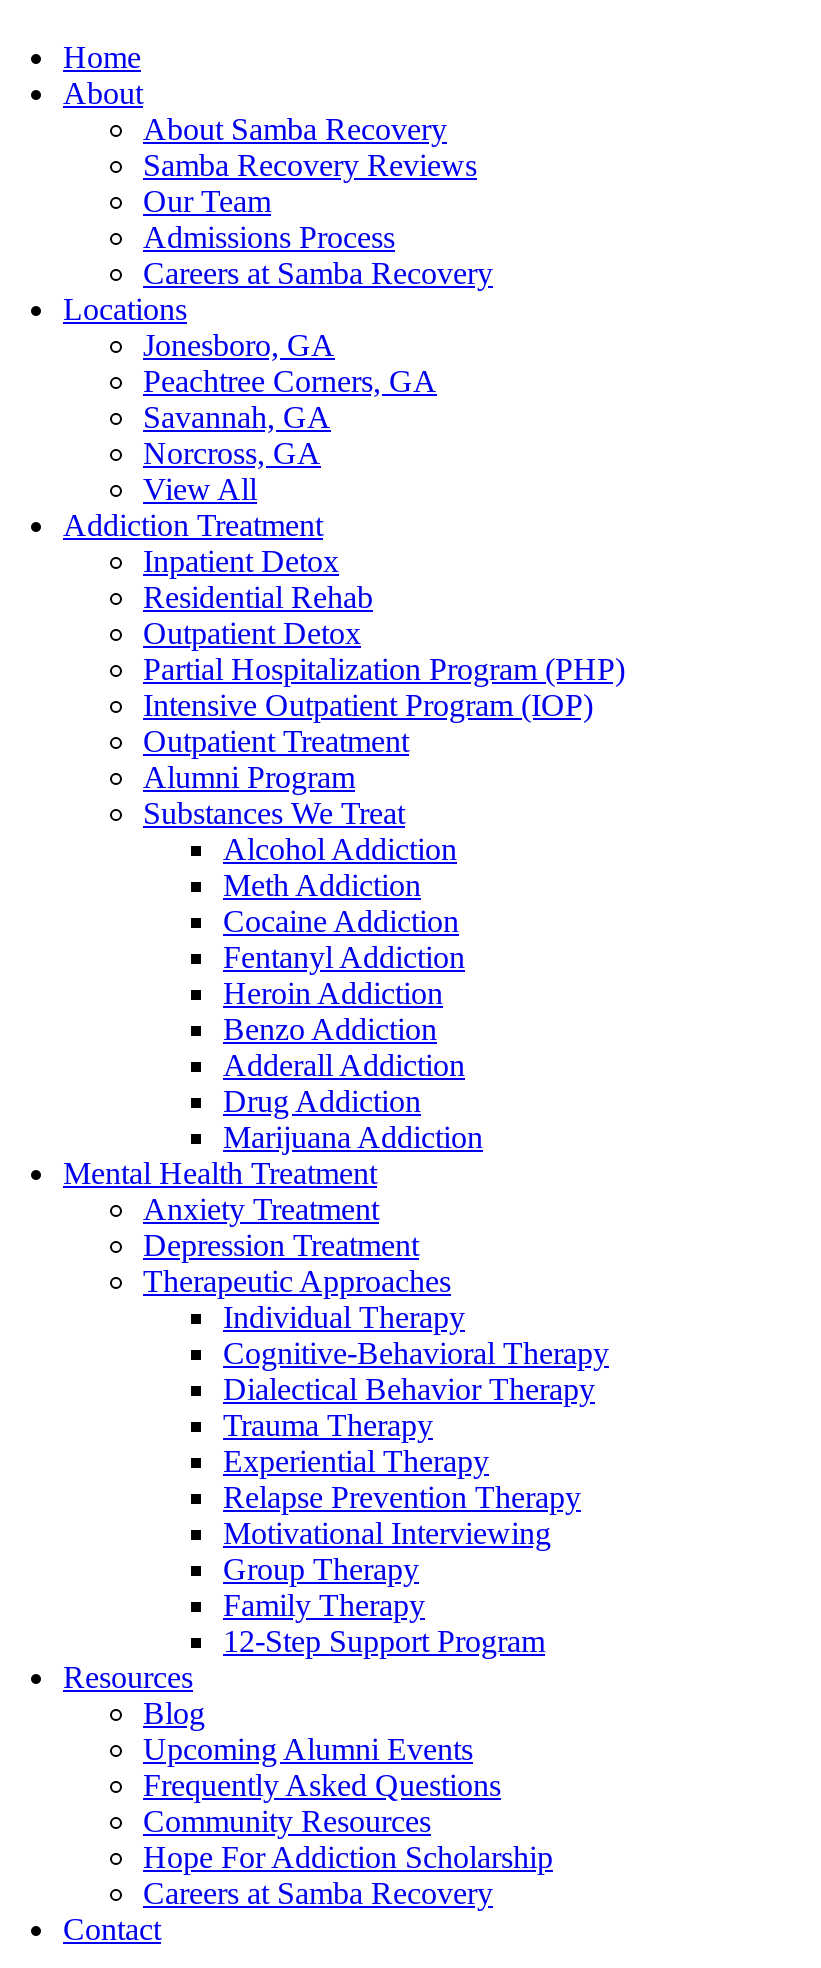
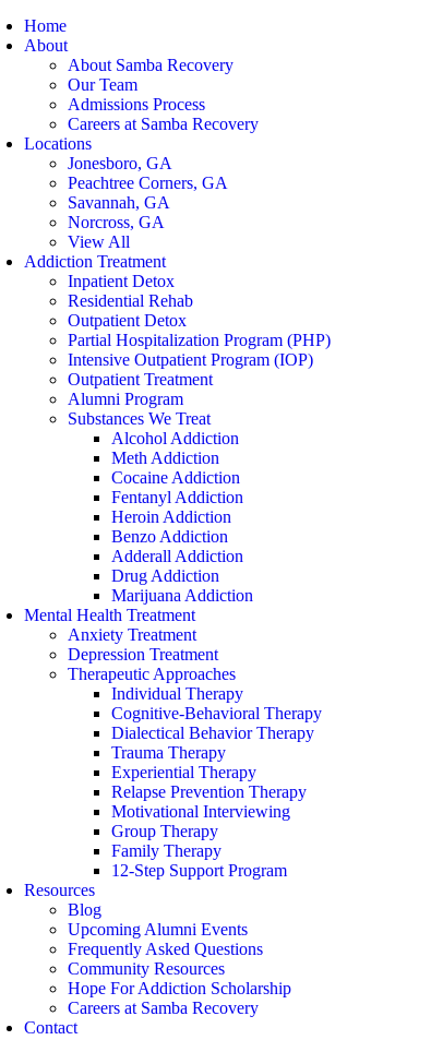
[143,148,477,182] Samba Recovery Reviews -> none

